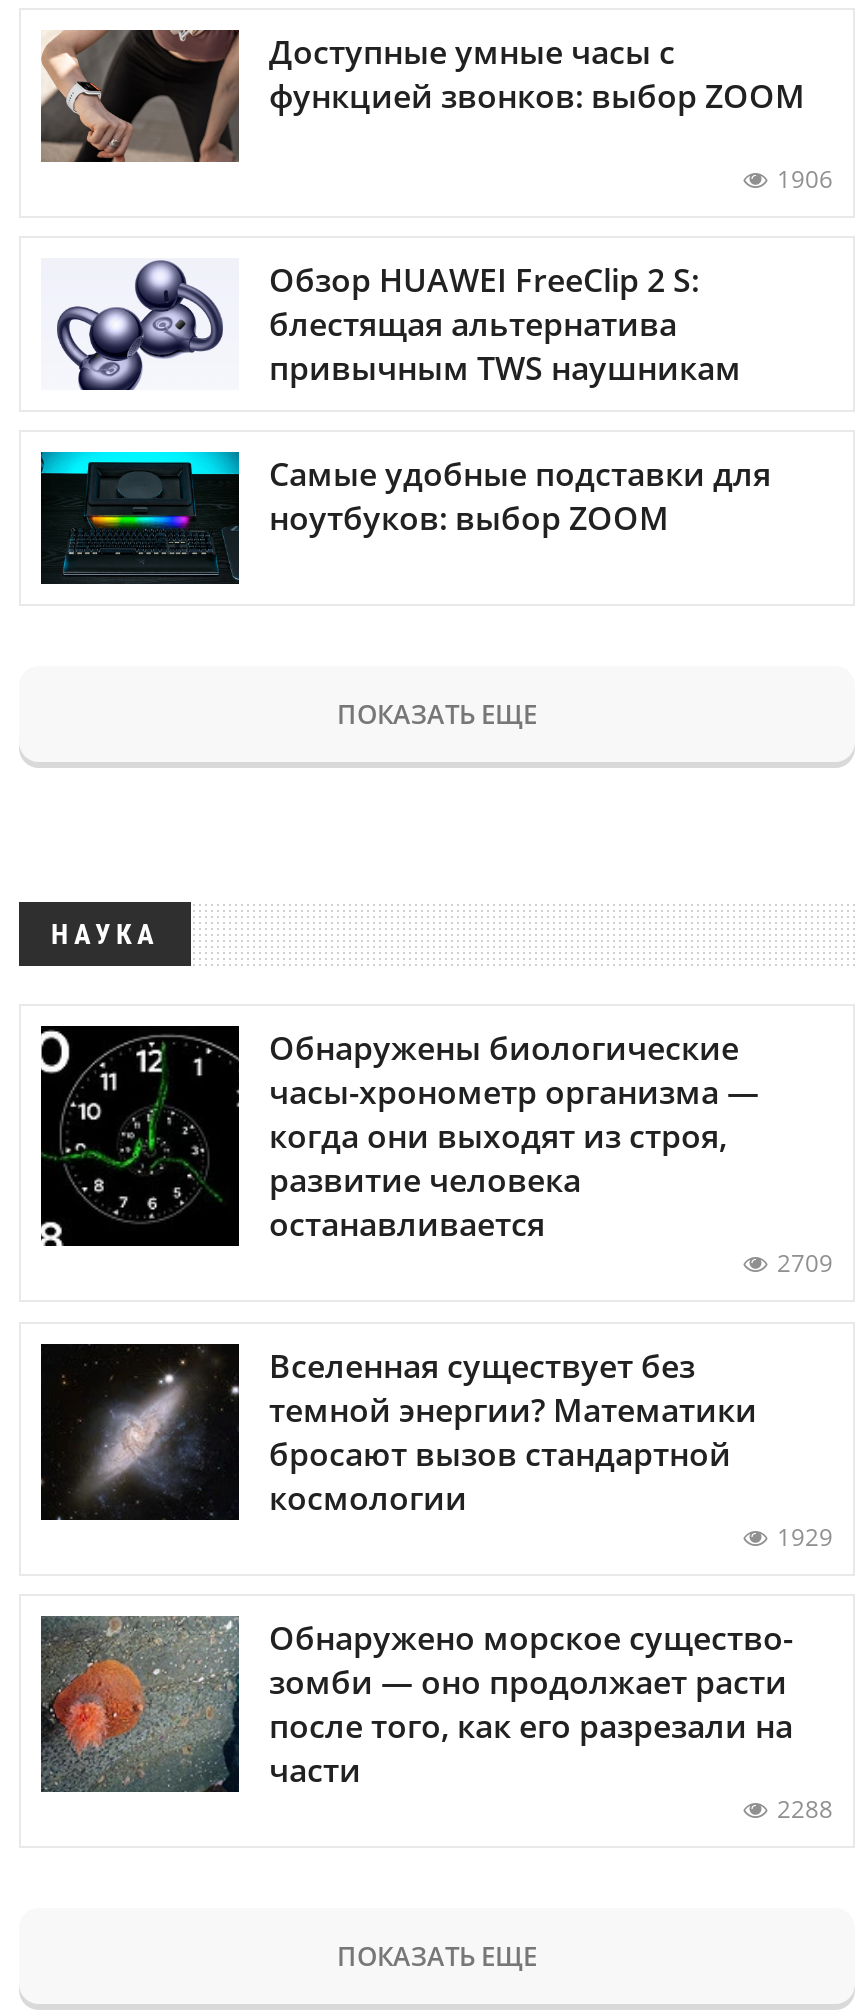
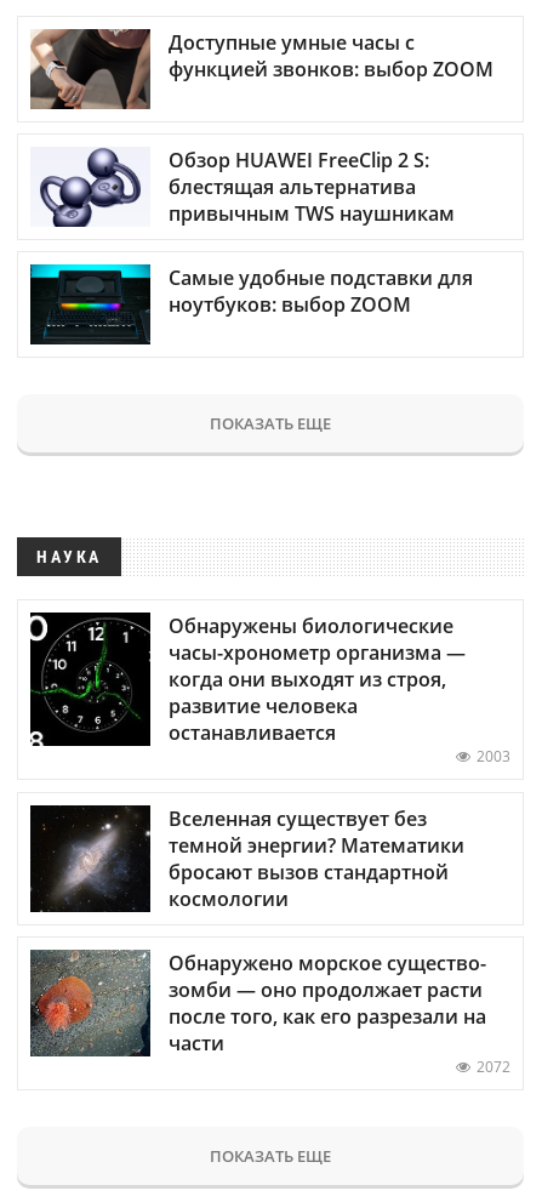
[777,162,833,196] 1906 -> none
[777,1247,833,1281] 2709 -> [477,746,510,767] 2003
[777,1519,833,1553] 1929 -> none
[777,1791,833,1825] 2288 -> [477,1056,510,1077] 2072

